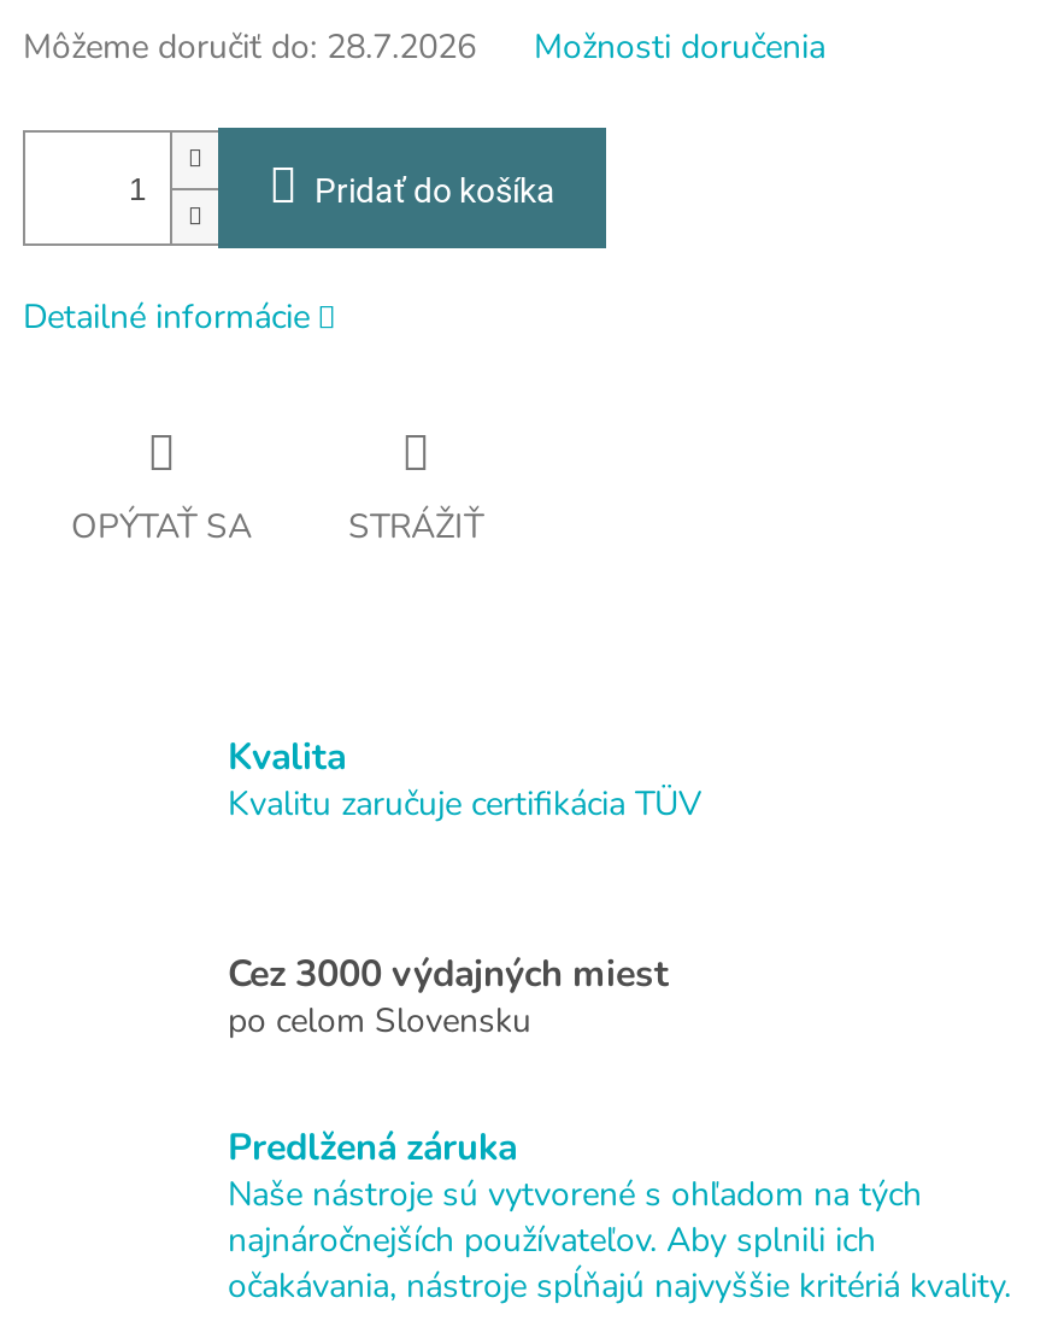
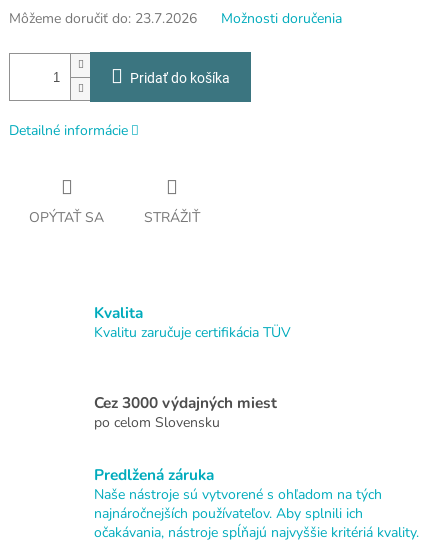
[23,25,476,71] Môžeme doručiť do: 28.7.2026 -> [9,9,197,28] Môžeme doručiť do: 23.7.2026

